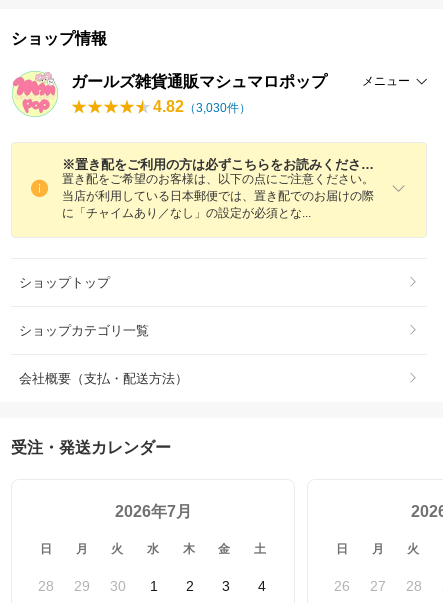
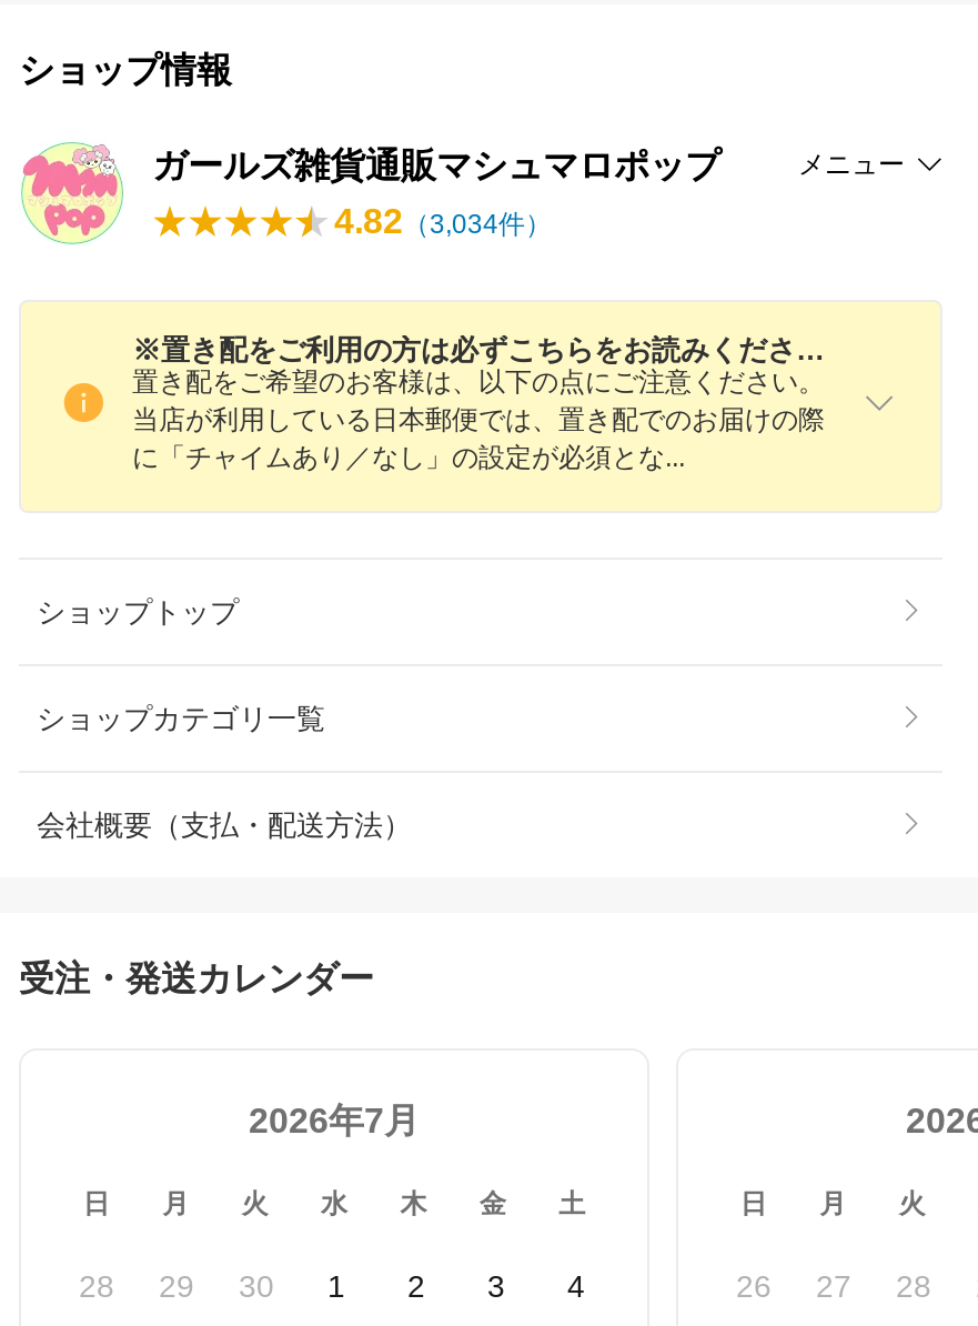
[153,98,251,115] 4.82（3,030件） -> [334,202,552,240] 4.82（3,034件）

